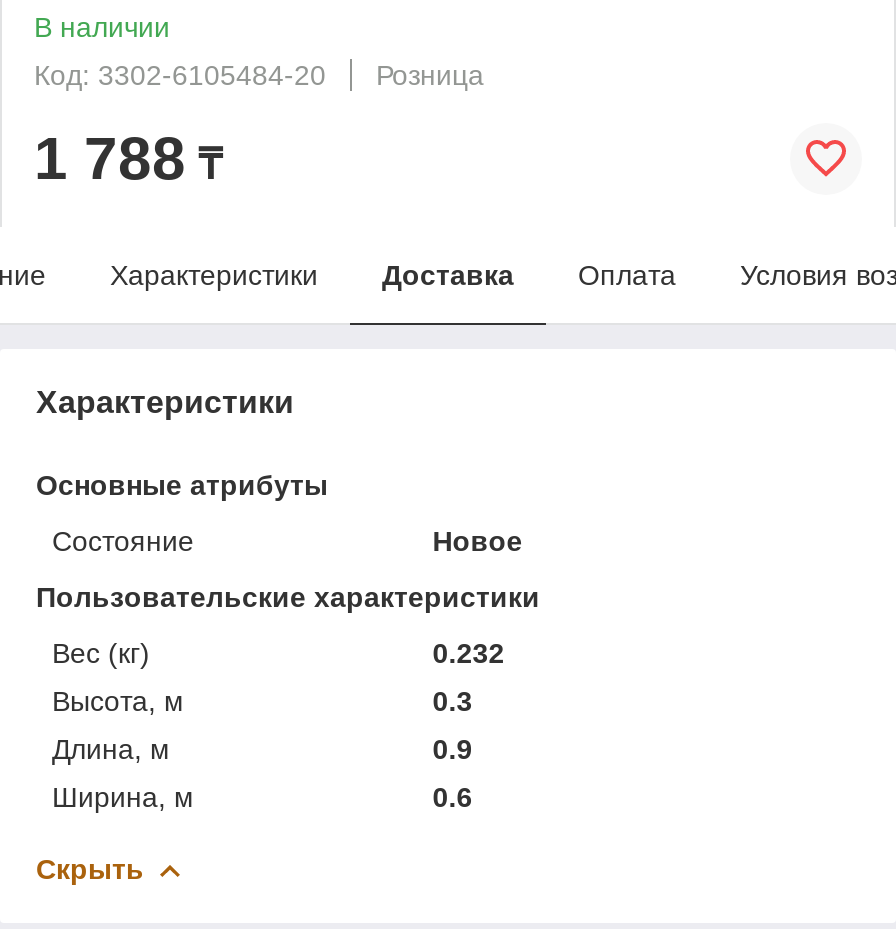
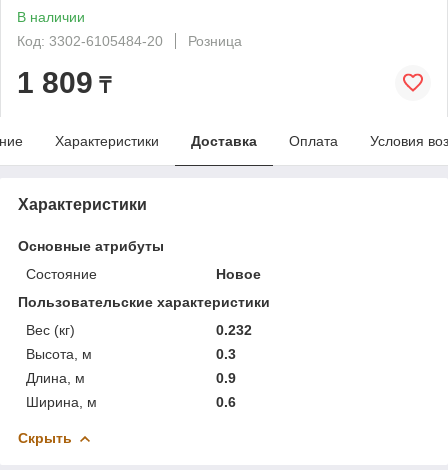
[34,125,222,191] 1 788 ₸ -> [17,66,111,99] 1 809 ₸

